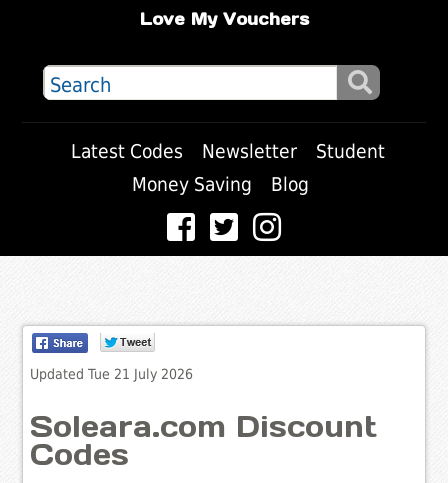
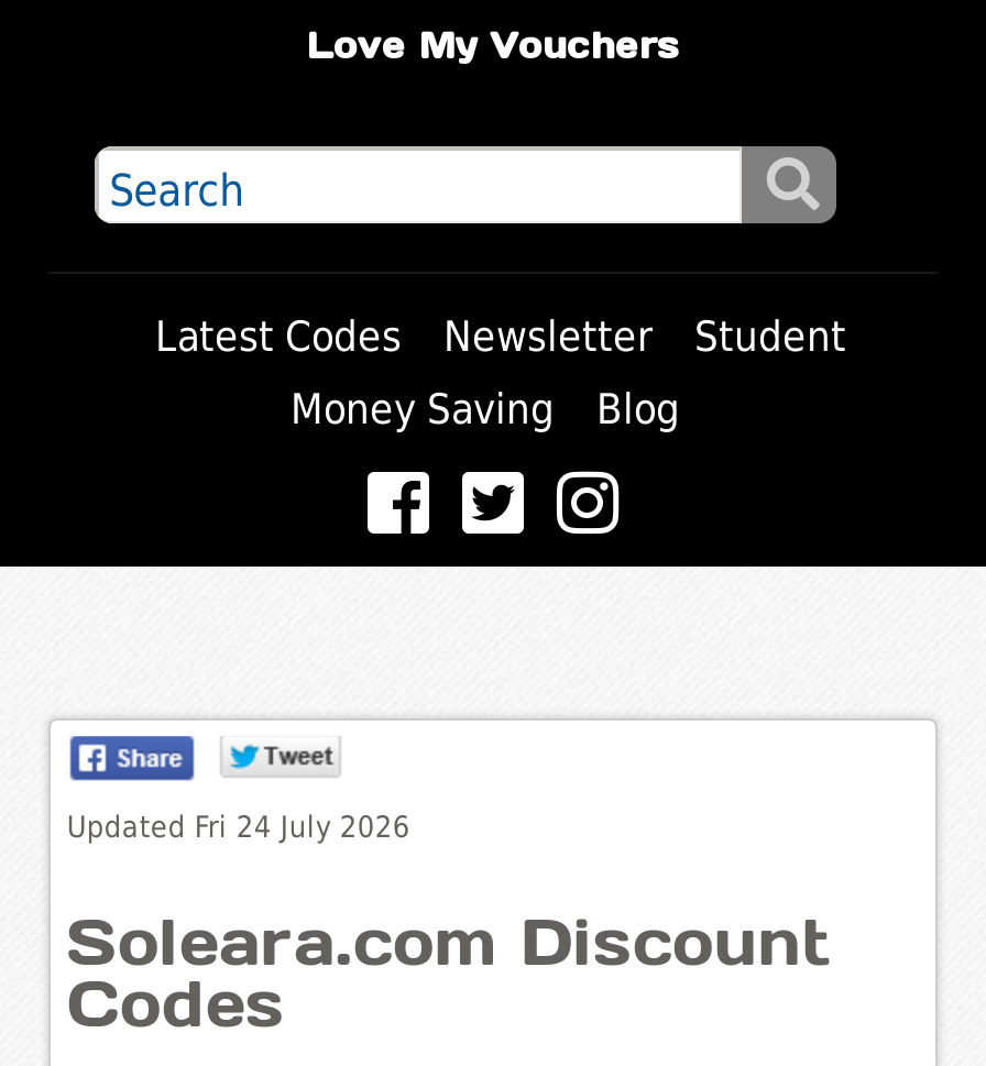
[30,366,193,382] Updated Tue 21 July 2026 -> [67,808,410,843] Updated Fri 24 July 2026

